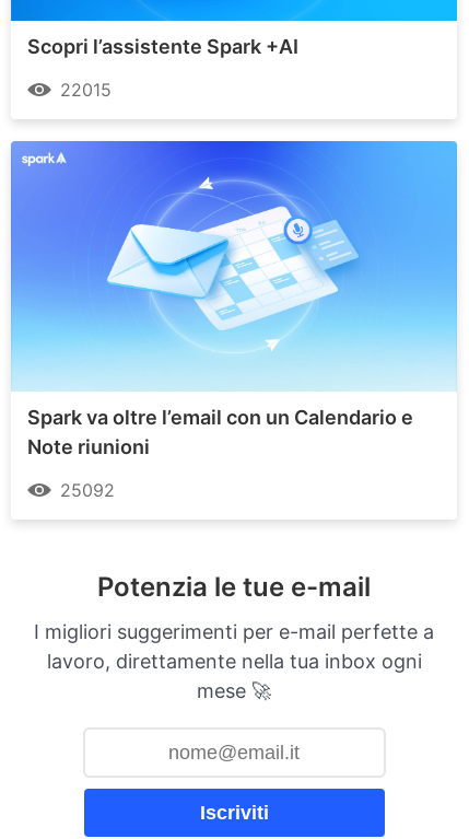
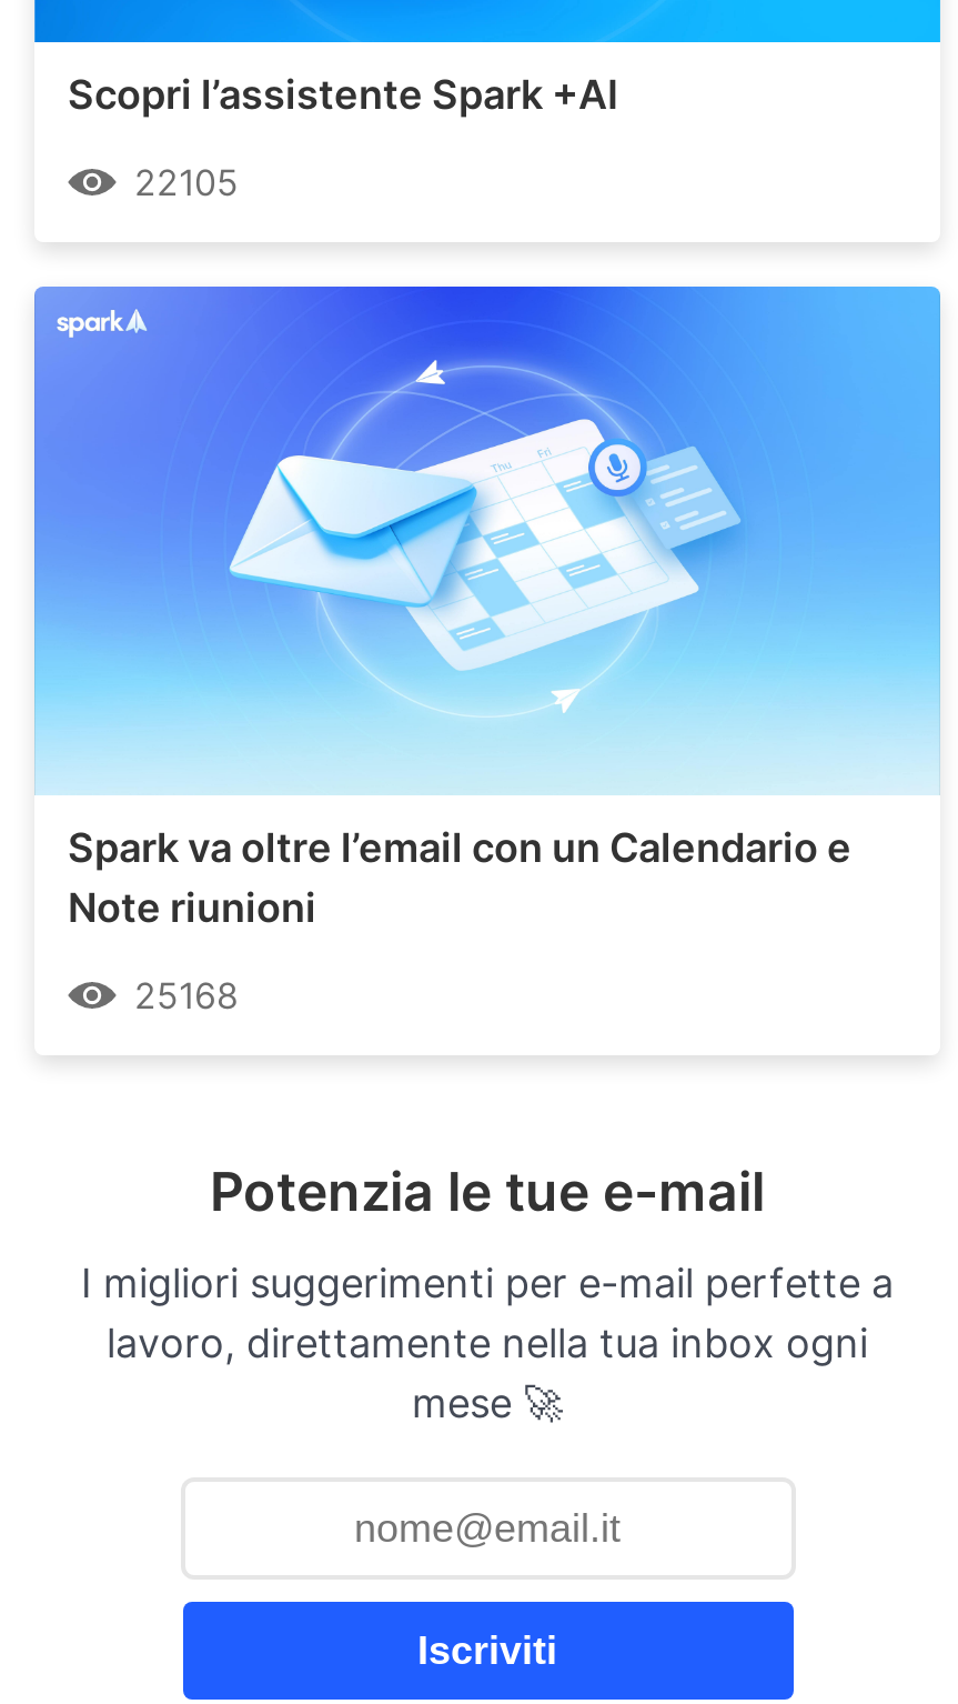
[60,79,112,101] 22015 -> [134,160,239,204] 22105
[60,480,115,501] 25092 -> [134,974,239,1018] 25168

